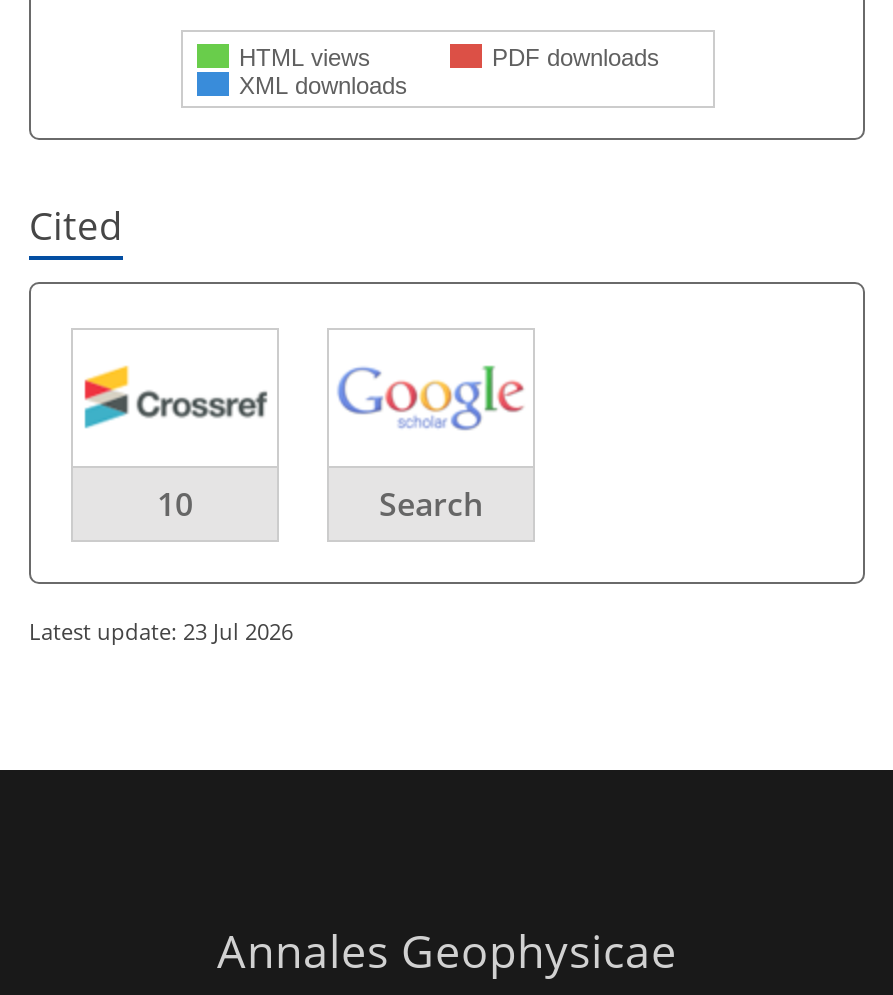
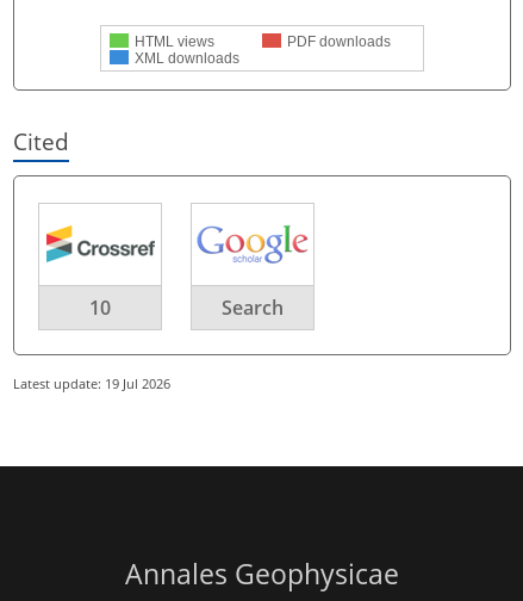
[29,616,293,646] Latest update: 23 Jul 2026 -> [13,374,170,392] Latest update: 19 Jul 2026

